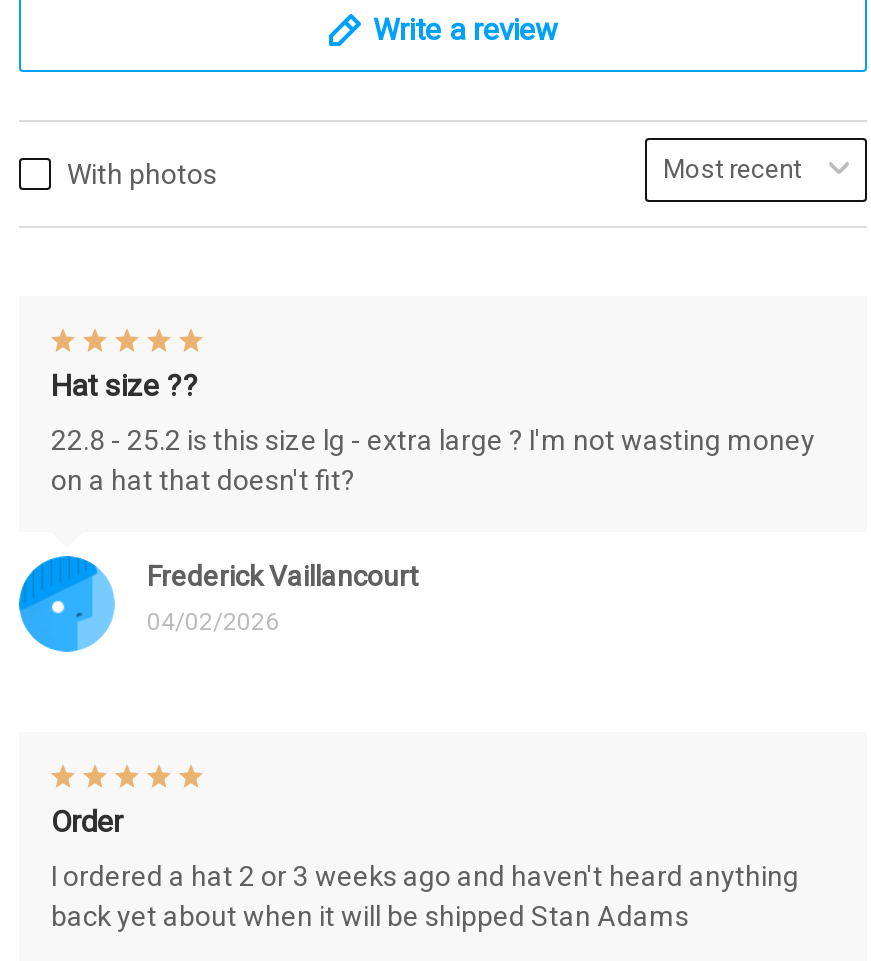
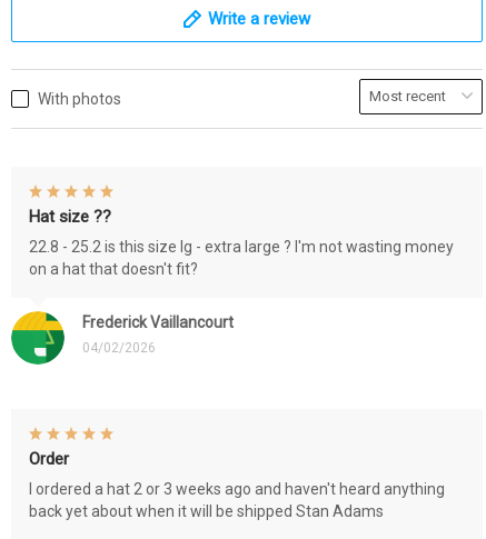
[17,554,117,654] [image] -> [10,310,66,366] [image]

